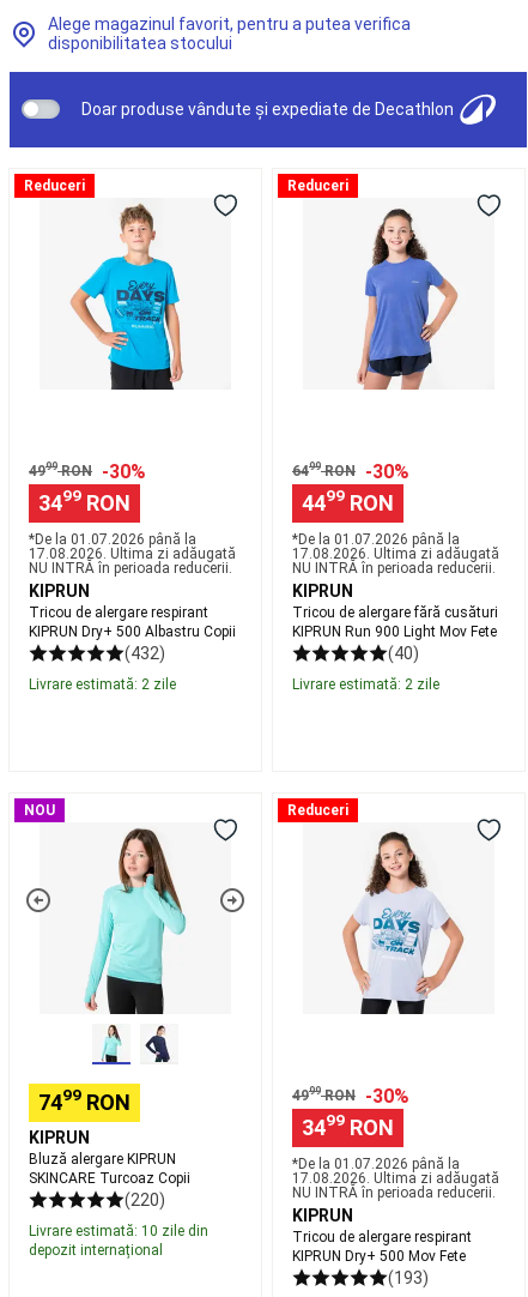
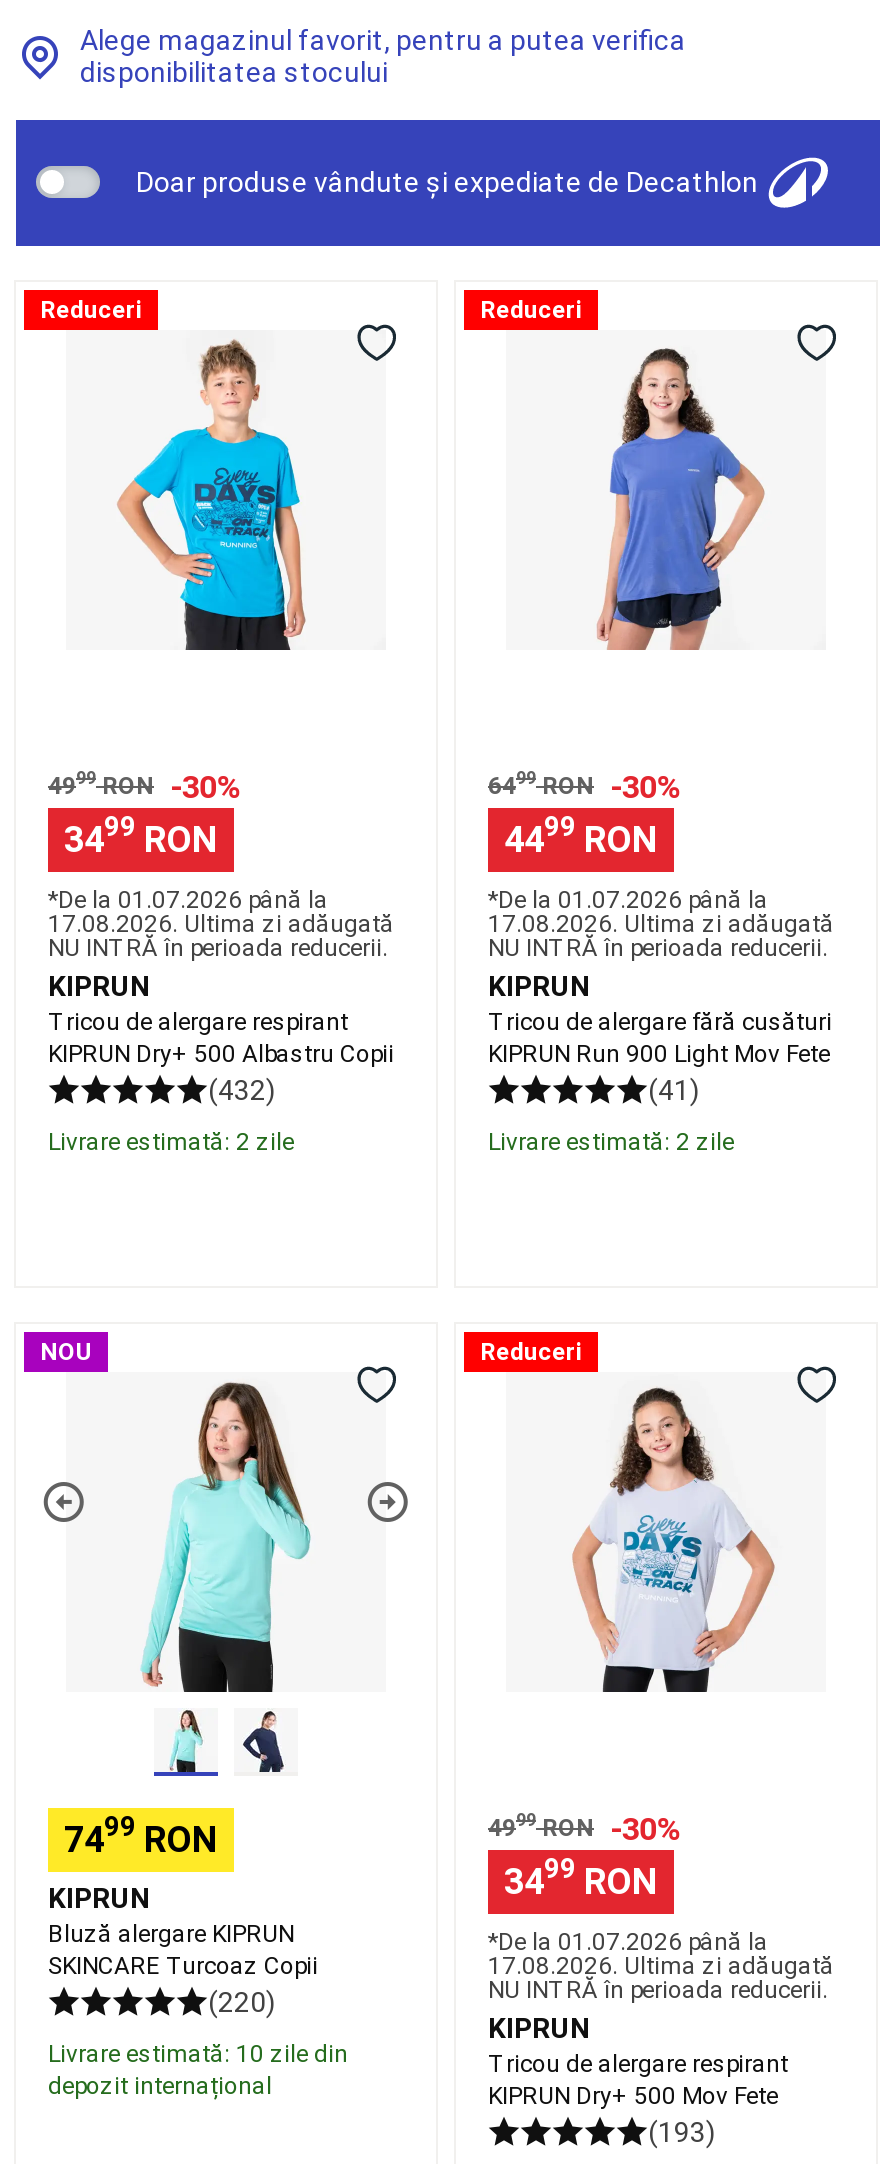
[388,643,419,663] (40) -> [648,1074,700,1106] (41)

